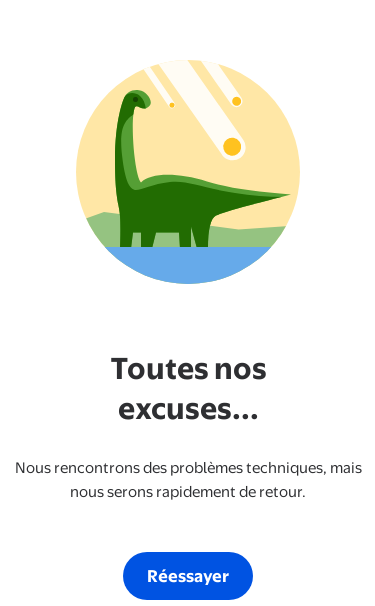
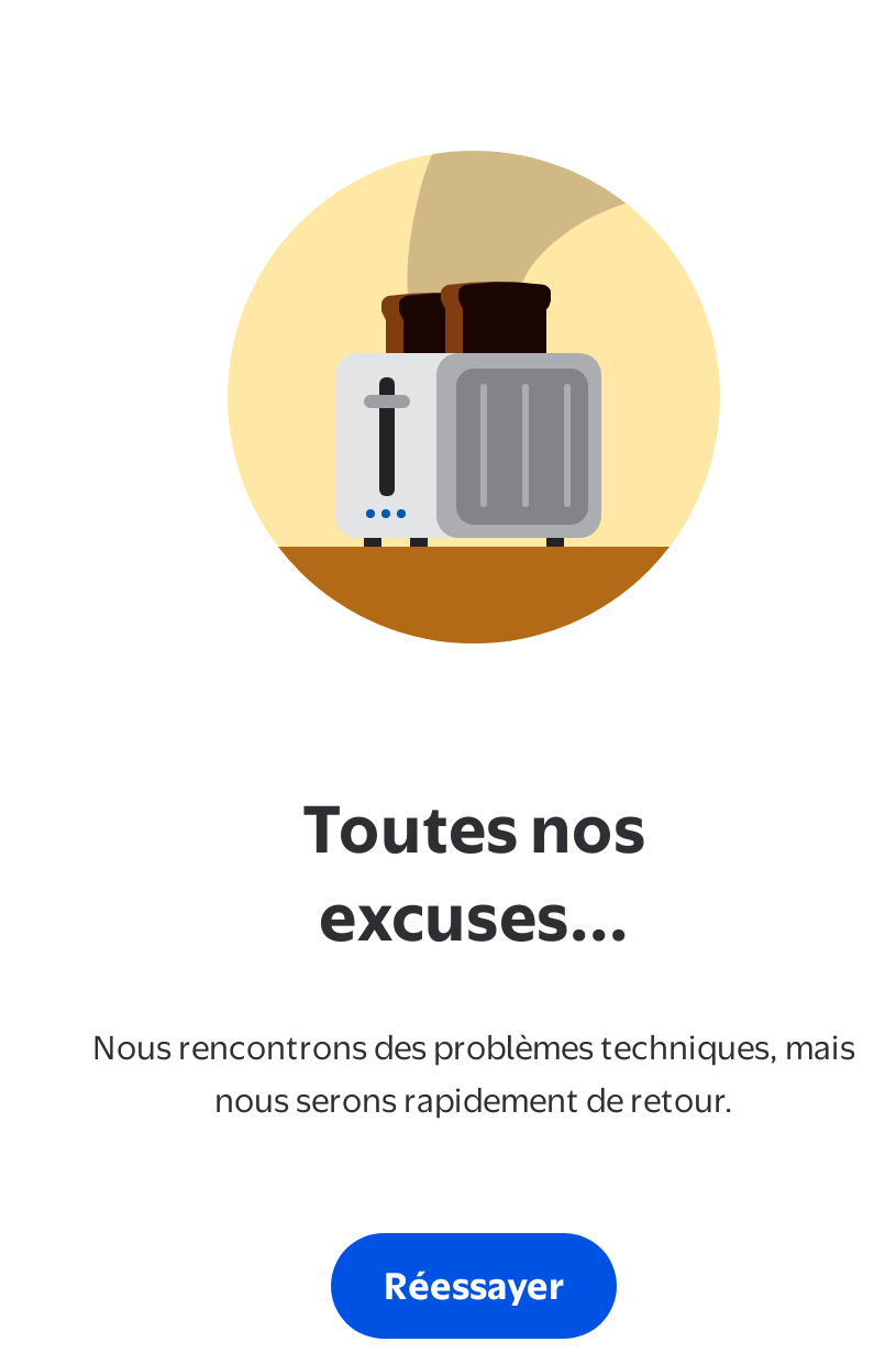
[86,61,290,285] [image] -> [252,151,692,646] [image]

